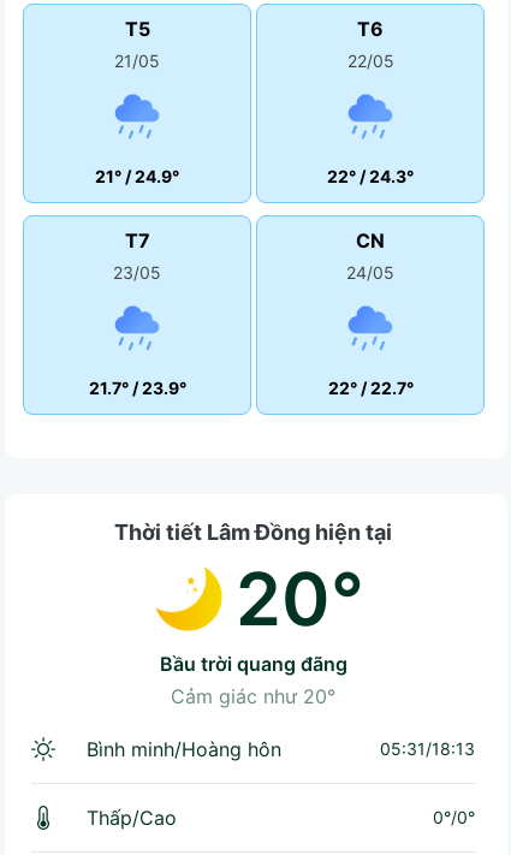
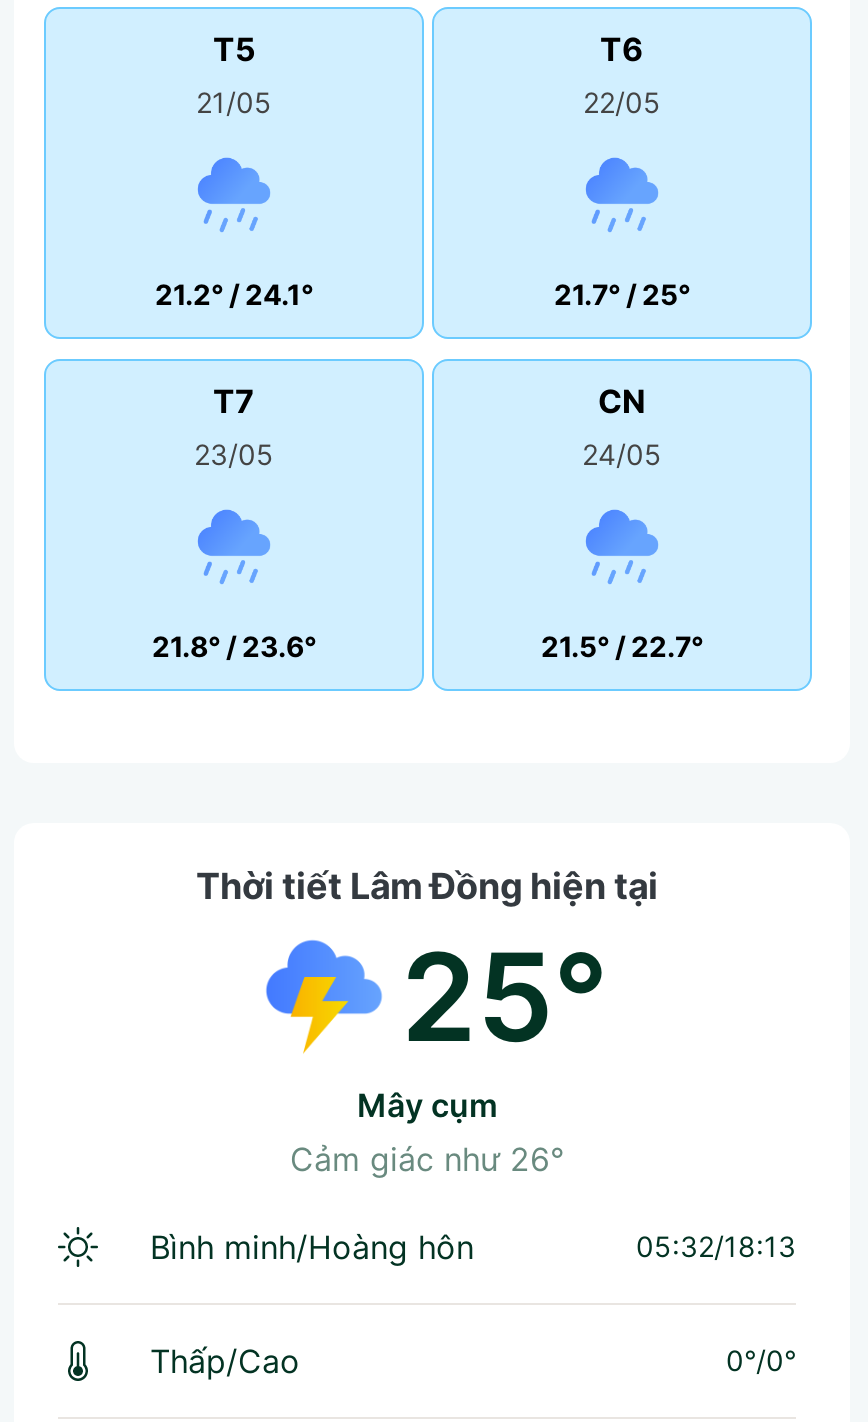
[95,165,179,186] 21° / 24.9° -> [155,276,313,310] 21.2° / 24.1°
[327,165,414,186] 22° / 24.3° -> [554,276,690,310] 21.7° / 25°
[88,377,186,398] 21.7° / 23.9° -> [152,628,316,662] 21.8° / 23.6°
[328,377,413,398] 22° / 22.7° -> [541,628,703,662] 21.5° / 22.7°
[155,554,364,708] [image] | 20° | bầu trời quang đãng | Cảm giác như 20° -> [264,922,609,1178] [image] | 25° | mây cụm | Cảm giác như 26°
[380,738,475,758] 05:31/18:13 -> [636,1228,796,1262] 05:32/18:13

